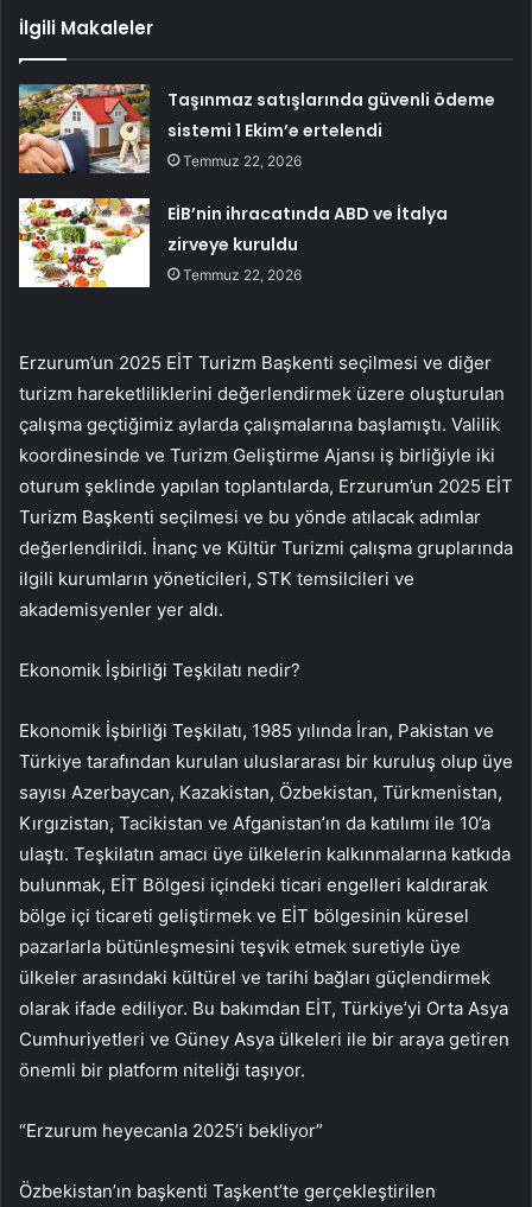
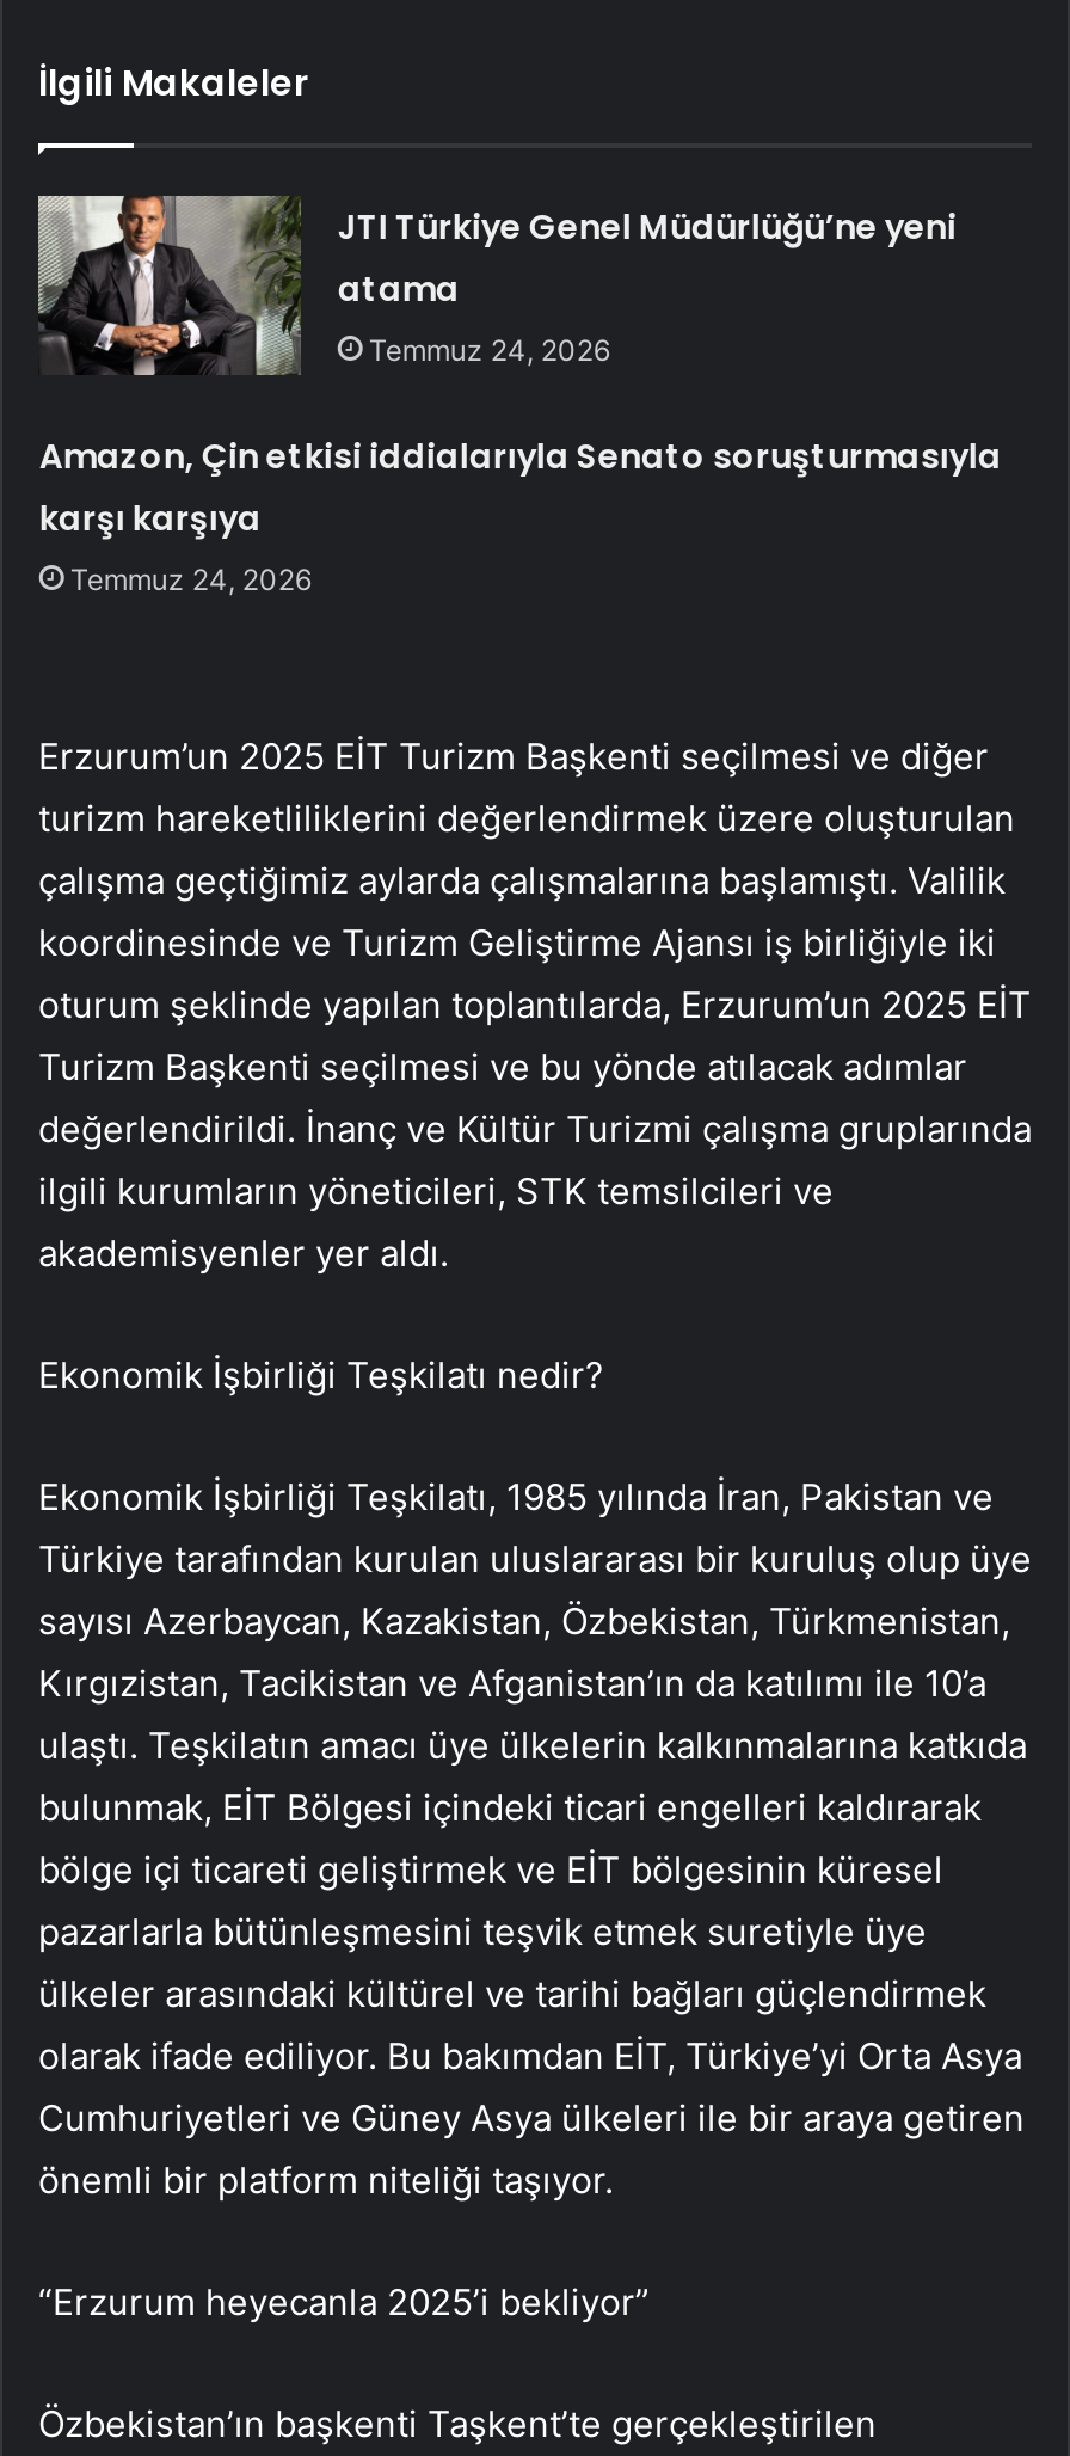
[18,83,496,174] [image] | Taşınmaz satışlarında güvenli ödeme | sistemi 1 Ekim’e ertelendi | Temmuz 22, 2026 -> [36,194,956,377] [image] | JTI Türkiye Genel Müdürlüğü’ne yeni | atama | Temmuz 24, 2026
[168,202,448,284] EİB’nin ihracatında ABD ve İtalya | zirveye kuruldu | Temmuz 22, 2026 -> [39,433,1001,598] Amazon, Çin etkisi iddialarıyla Senato soruşturmasıyla | karşı karşıya | Temmuz 24, 2026

